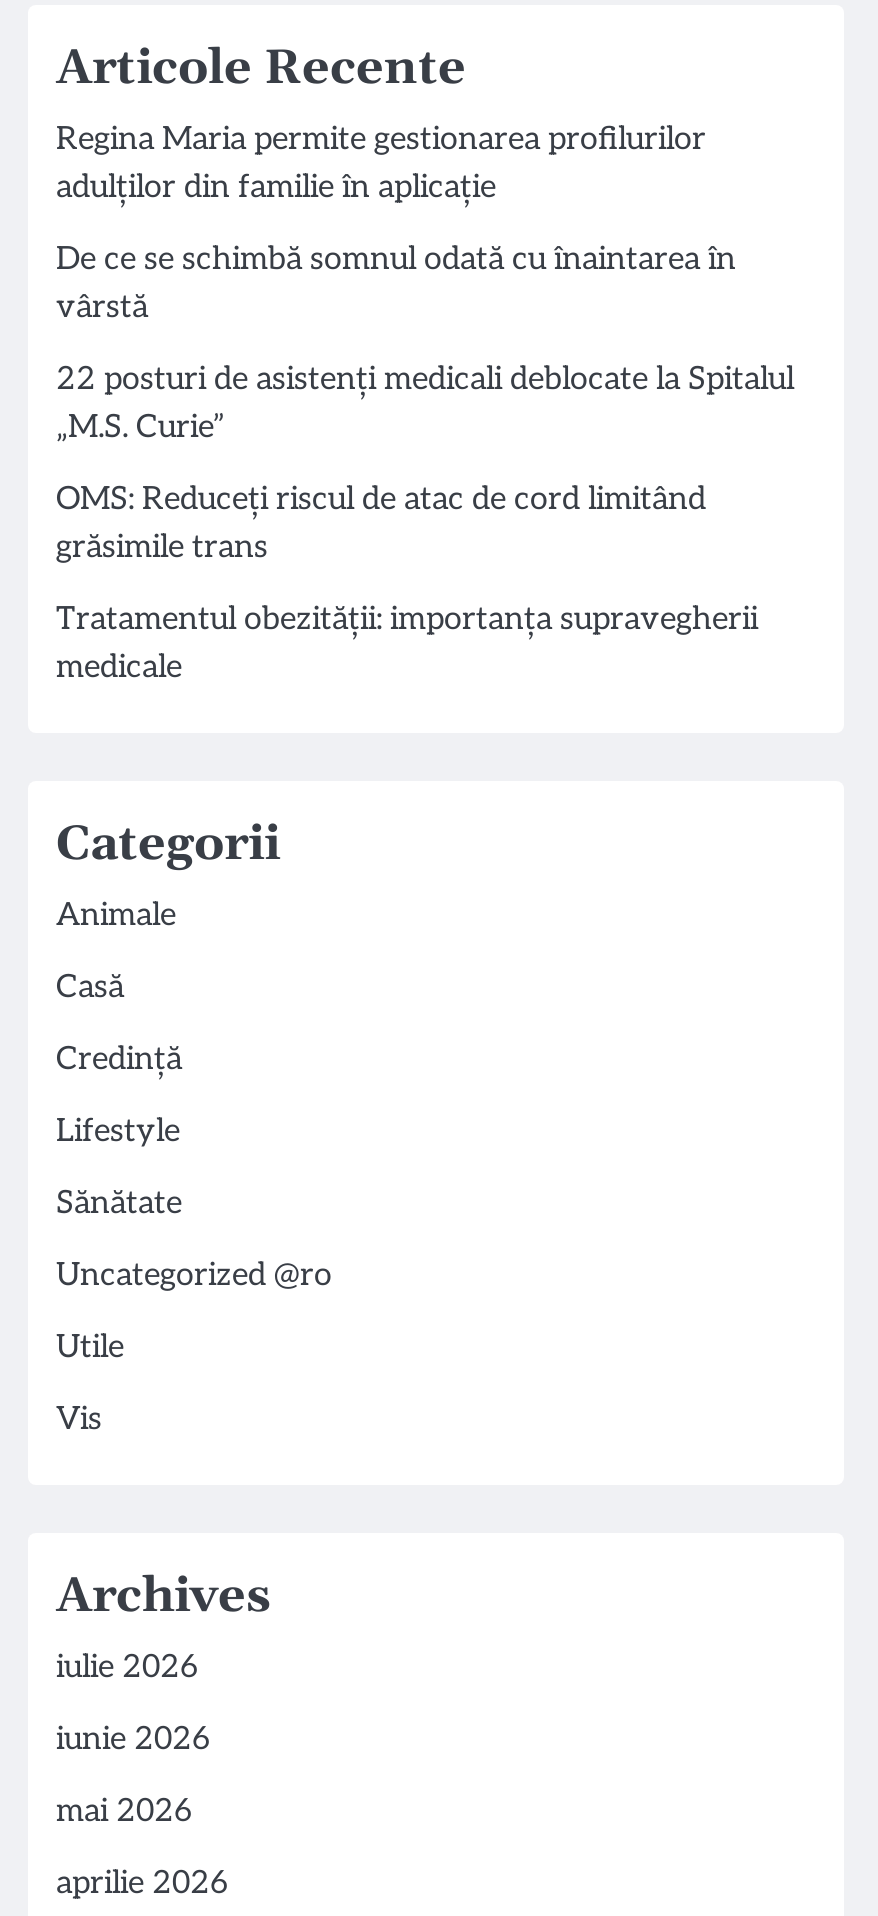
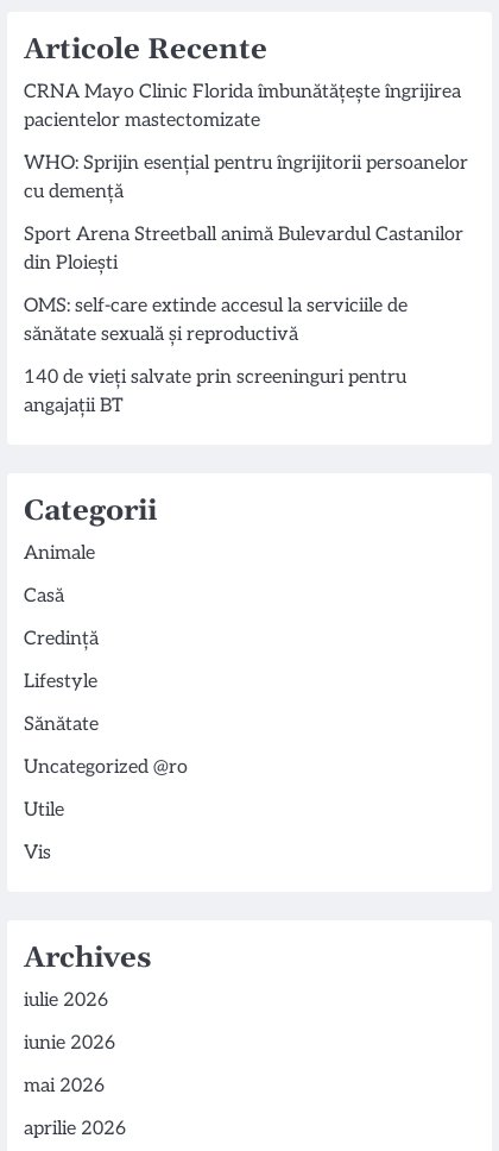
[56,120,706,206] Regina Maria permite gestionarea profilurilor | adulților din familie în aplicație -> [24,80,461,131] CRNA Mayo Clinic Florida îmbunătățește îngrijirea | pacientelor mastectomizate
[56,240,736,326] De ce se schimbă somnul odată cu înaintarea în | vârstă -> [24,152,468,203] WHO: Sprijin esențial pentru îngrijitorii persoanelor | cu demență
[56,360,794,446] 22 posturi de asistenți medicali deblocate la Spitalul | „M.S. Curie” -> [24,223,463,274] Sport Arena Streetball animă Bulevardul Castanilor | din Ploiești
[56,480,706,566] OMS: Reduceți riscul de atac de cord limitând | grăsimile trans -> [24,294,408,345] OMS: self-care extinde accesul la serviciile de | sănătate sexuală și reproductivă
[56,600,758,686] Tratamentul obezității: importanța supravegherii | medicale -> [24,366,406,417] 140 de vieți salvate prin screeninguri pentru | angajații BT

